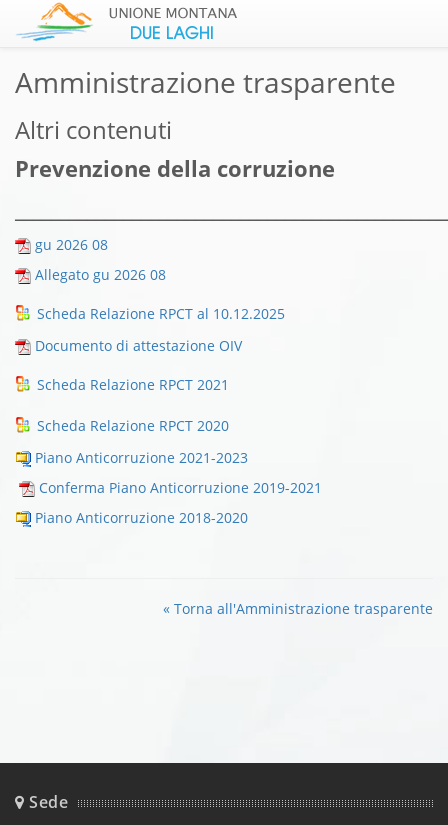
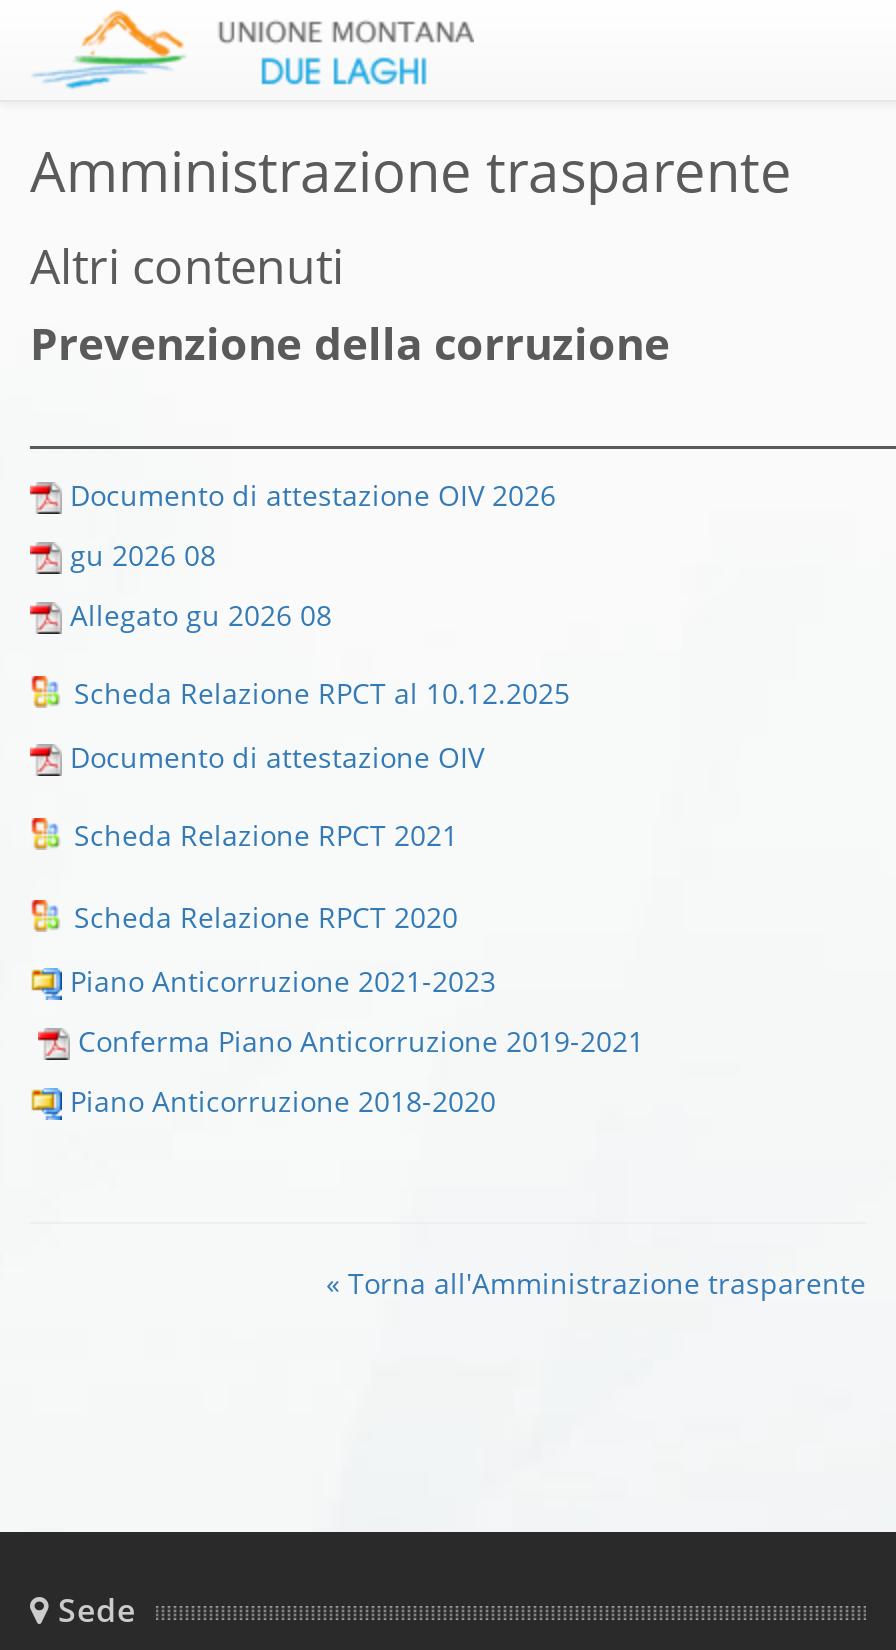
none -> [70,476,556,514] Documento di attestazione OIV 2026
moved [35,235,433,618] -> [70,536,866,1302]: gu 2026 08 | Allegato gu 2026 08 | Scheda Relazione RPCT al 10.12.2025 | ... | Piano Anticorruzione 2018-2020 | « Torna all'Amministrazione trasparente

